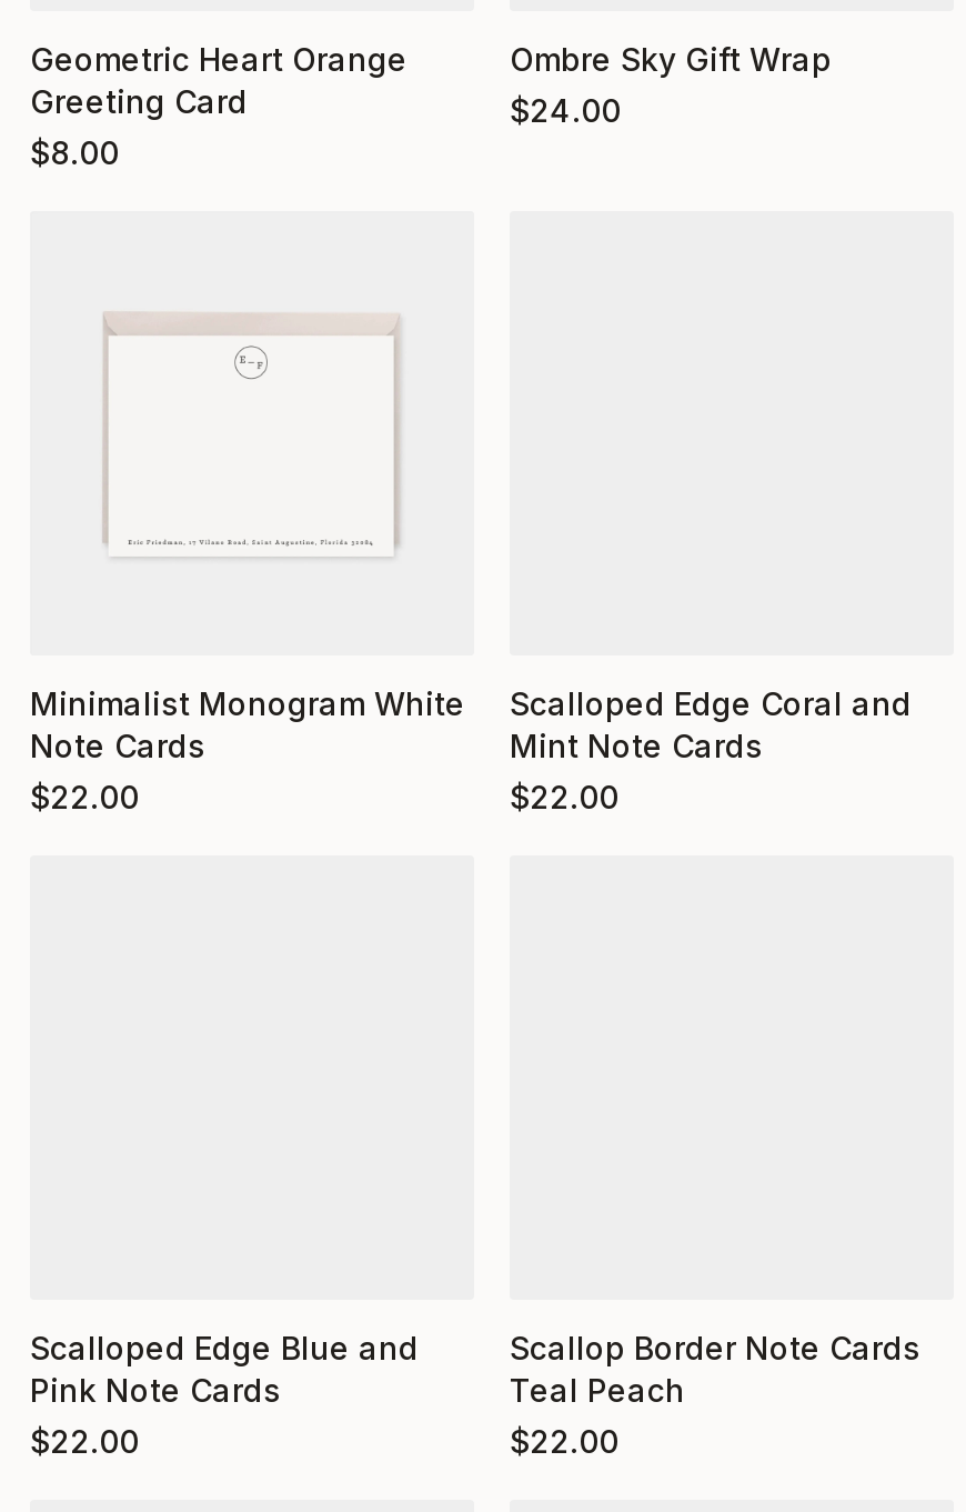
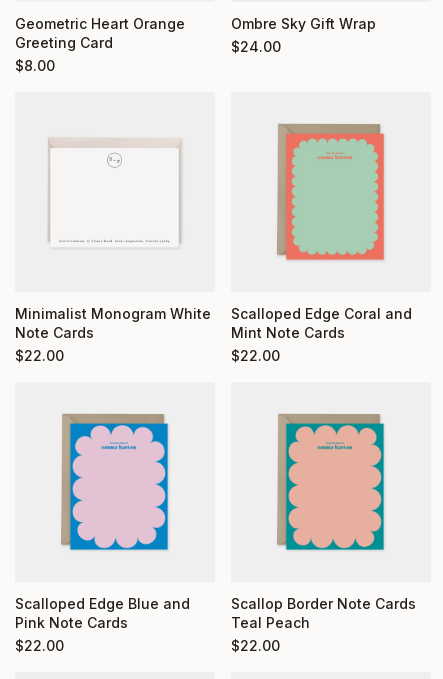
none -> [276,123,385,261] [image]
none -> [60,413,169,551] [image]
none -> [276,413,385,552] [image]

